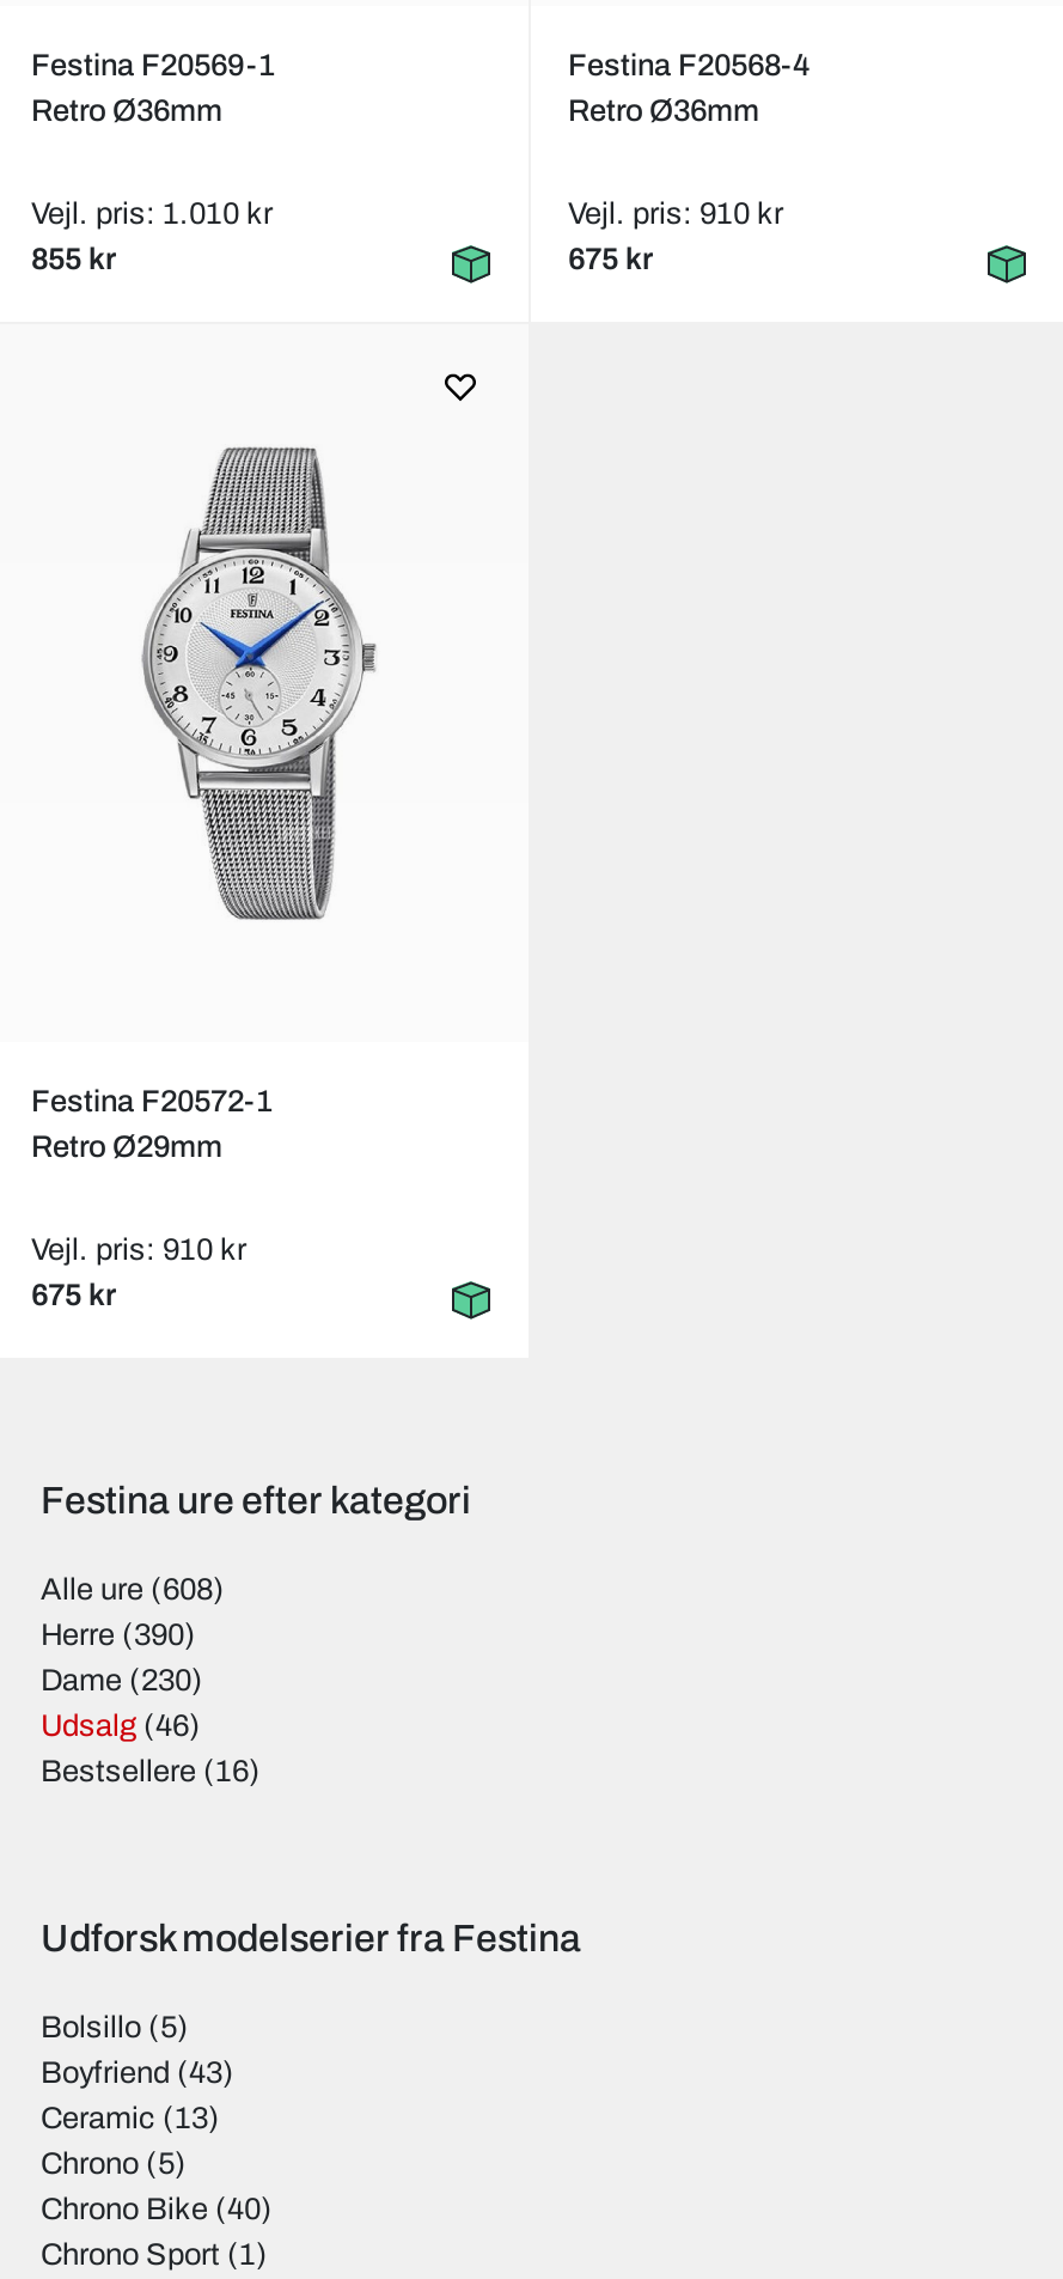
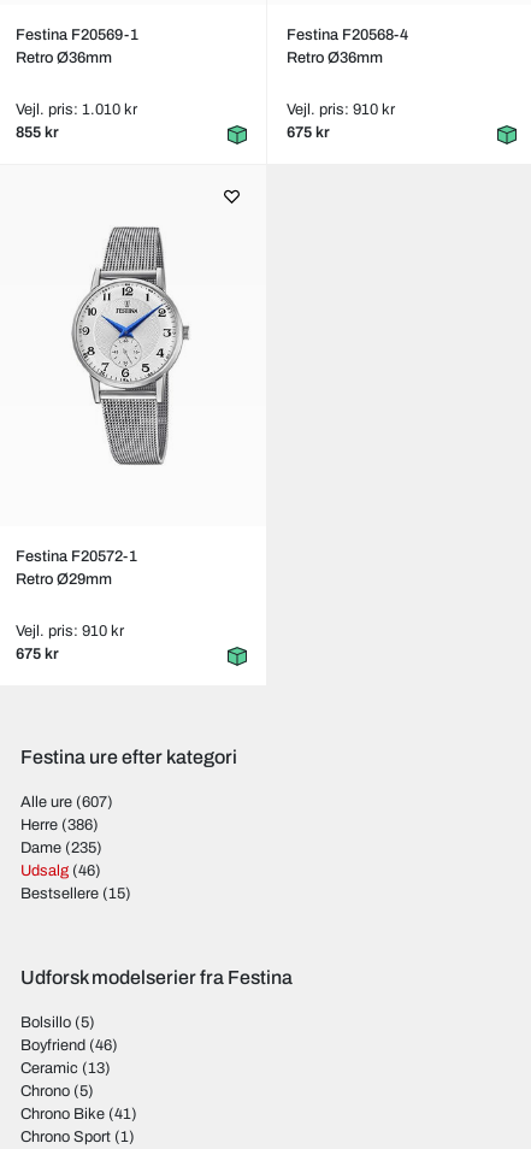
[41,1573,225,1607] Alle ure (608) -> [20,794,113,811] Alle ure (607)
[41,1619,196,1652] Herre (390) -> [20,817,99,833] Herre (386)
[41,1664,203,1698] Dame (230) -> [20,839,102,856] Dame (235)
[41,1755,261,1789] Bestsellere (16) -> [20,885,131,902] Bestsellere (15)
[41,2056,234,2090] Boyfriend (43) -> [20,1037,118,1054] Boyfriend (46)
[41,2193,273,2226] Chrono Bike (40) -> [20,1106,137,1123] Chrono Bike (41)

